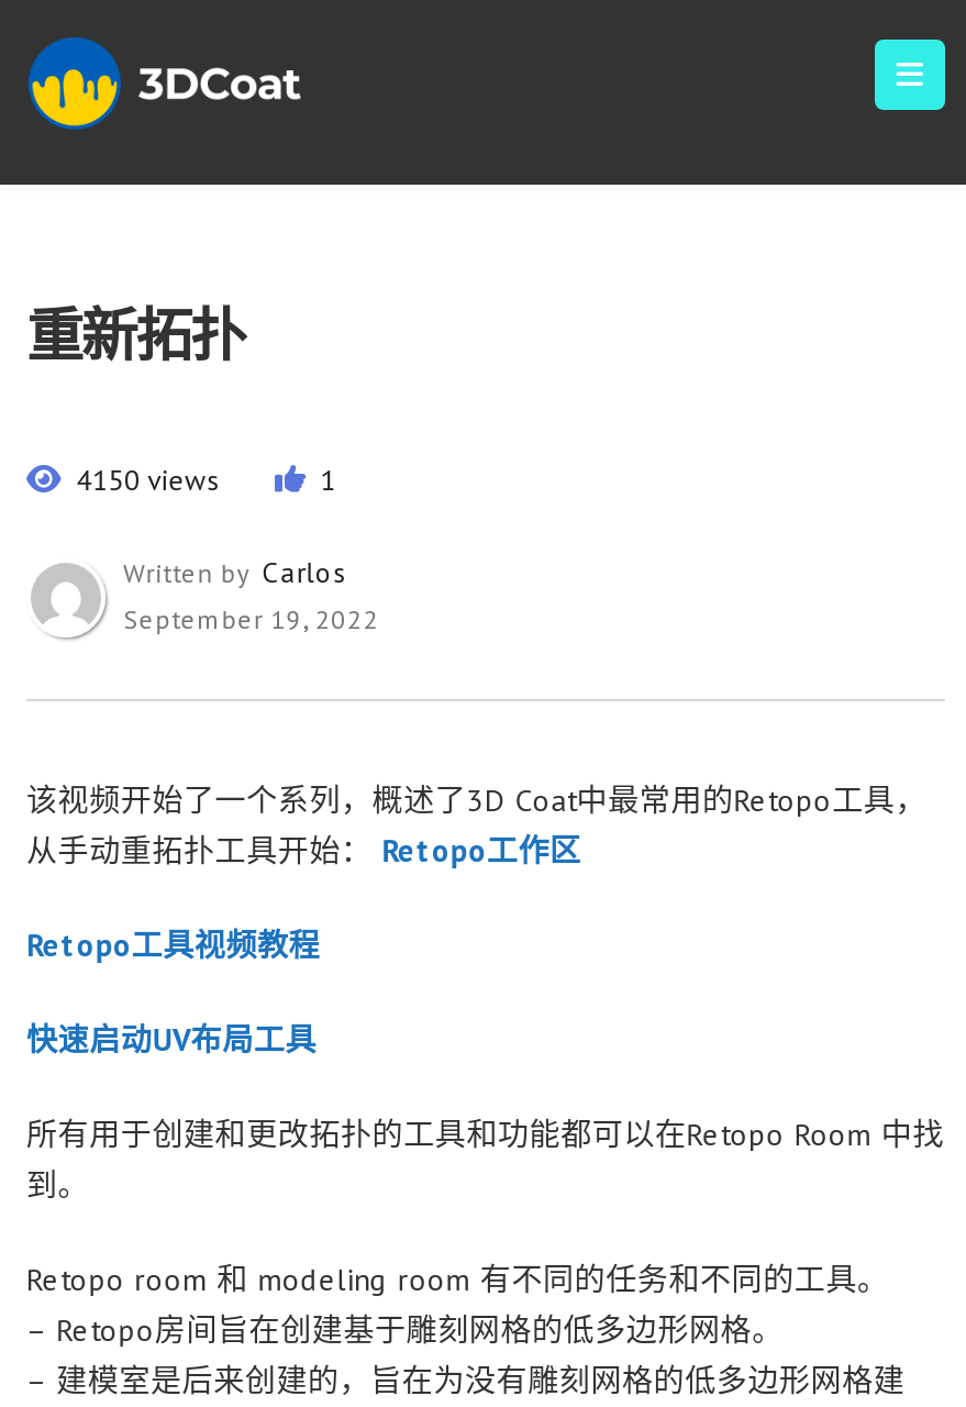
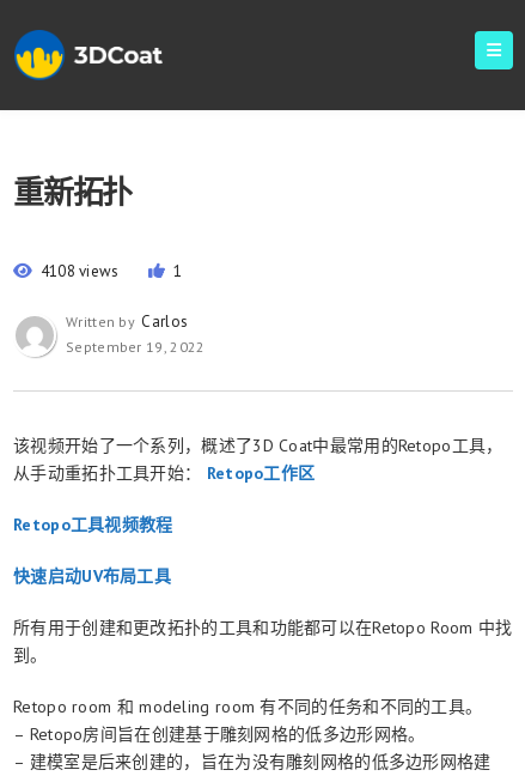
[76,462,221,499] 4150 views -> [40,261,119,281] 4108 views

